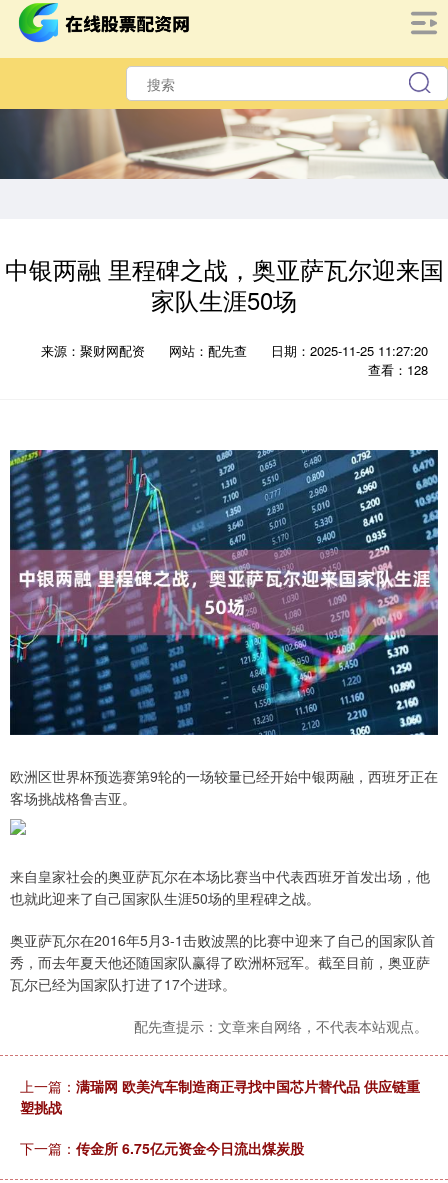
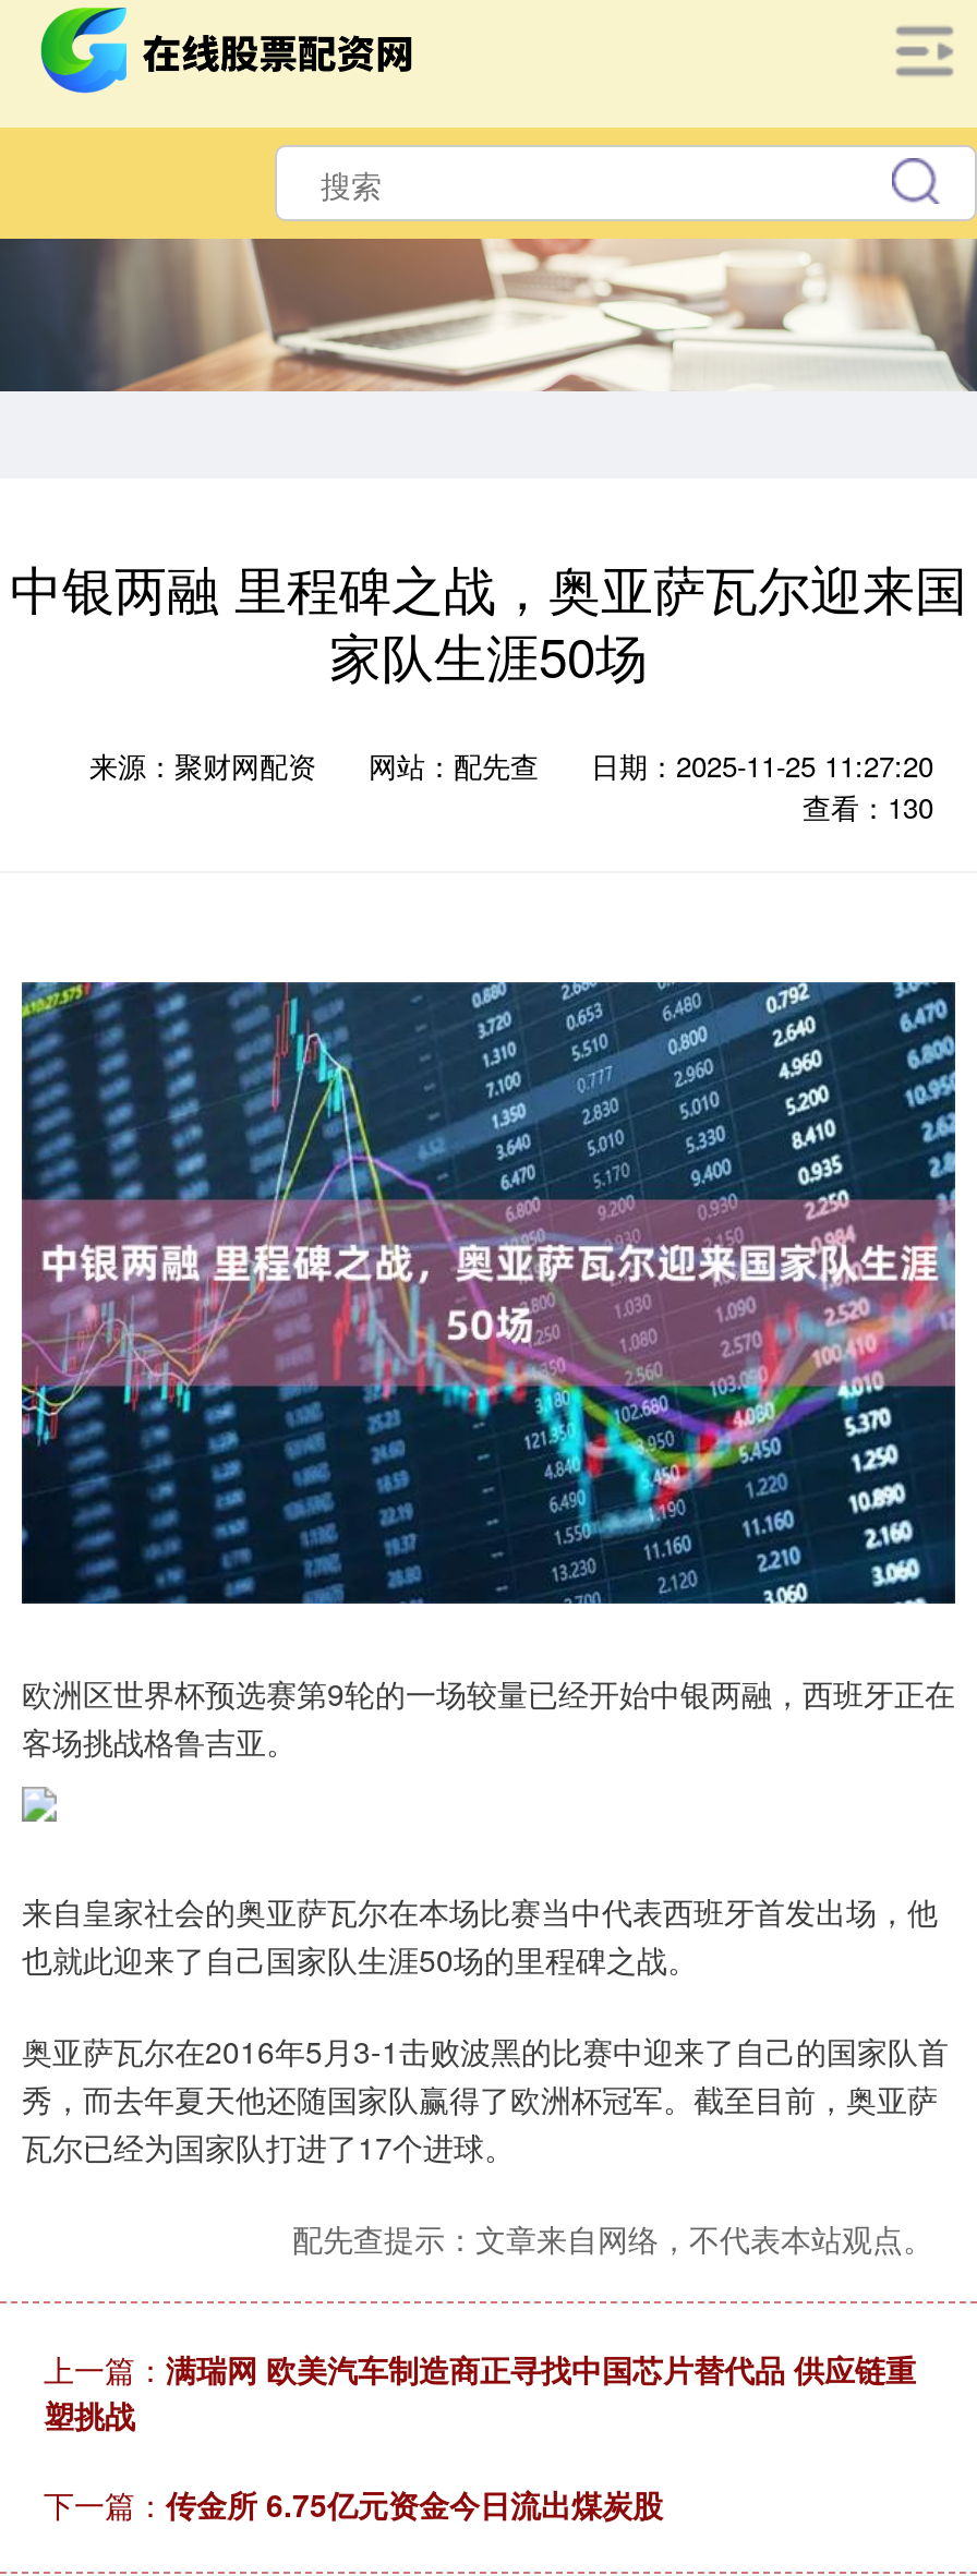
[368,360,428,379] 查看：128 -> [803,786,933,827] 查看：130

